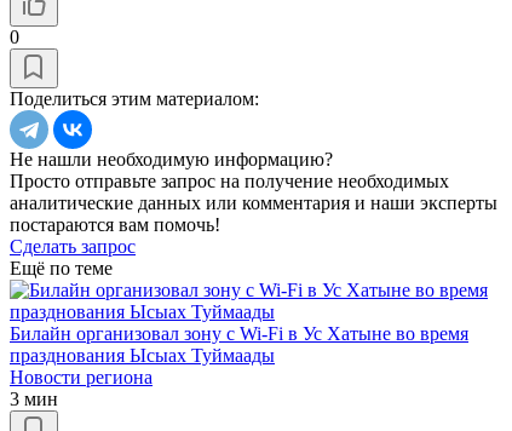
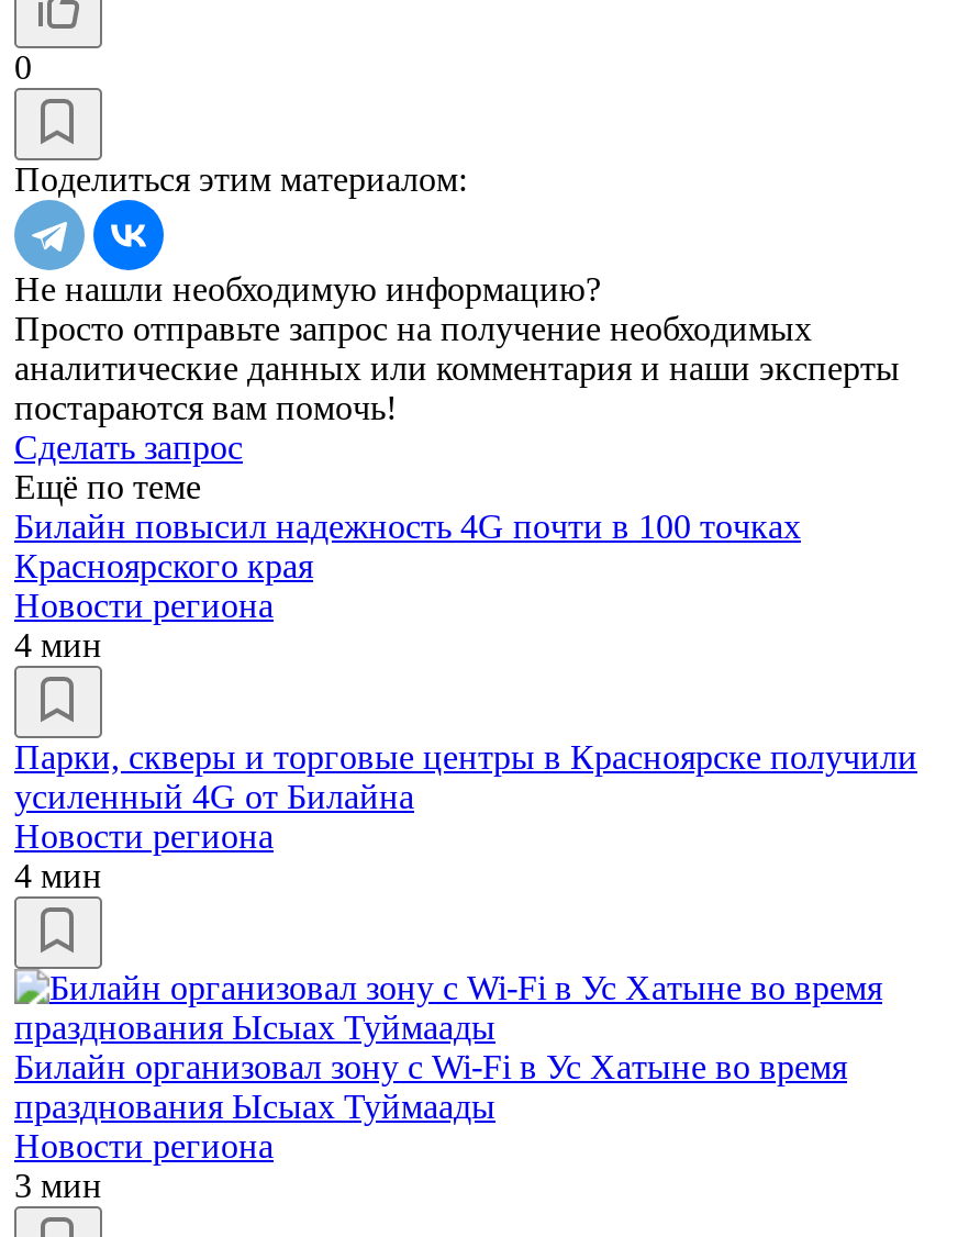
none -> [14,507,917,894] Билайн повысил надежность 4G почти в 100 точках | Красноярского края | Новости региона | 4 мин | Парки, скверы и торговые центры в Красноярске получили | усиленный 4G от Билайна | Новости региона | 4 мин

